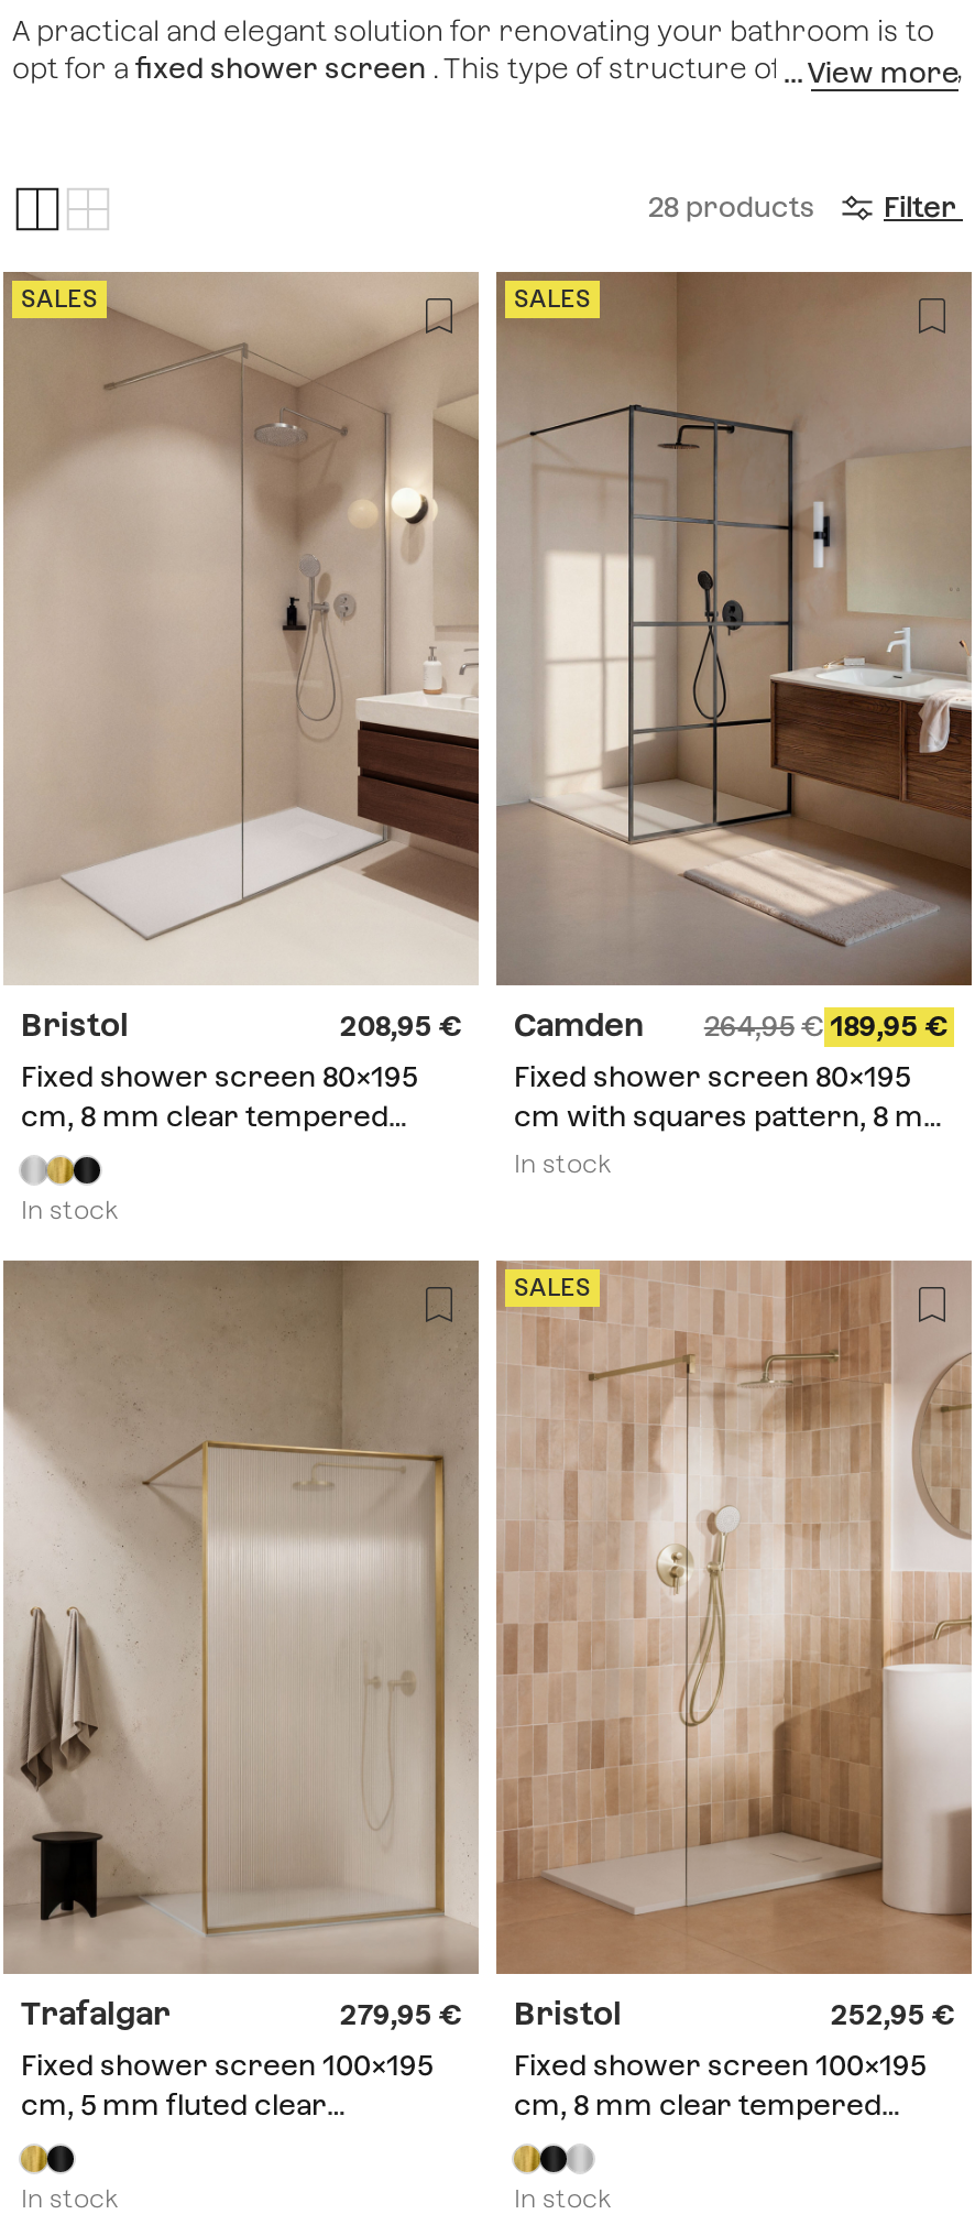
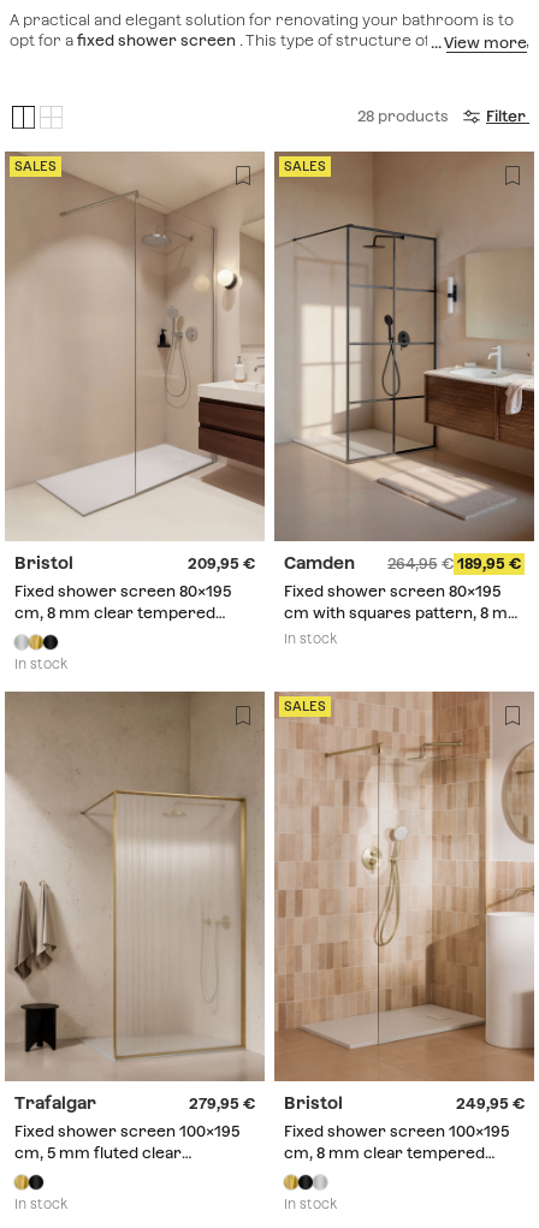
[340,1009,432,1042] 208,95 -> [187,554,239,572] 209,95
[830,1997,925,2030] 252,95 -> [456,1094,509,1112] 249,95

